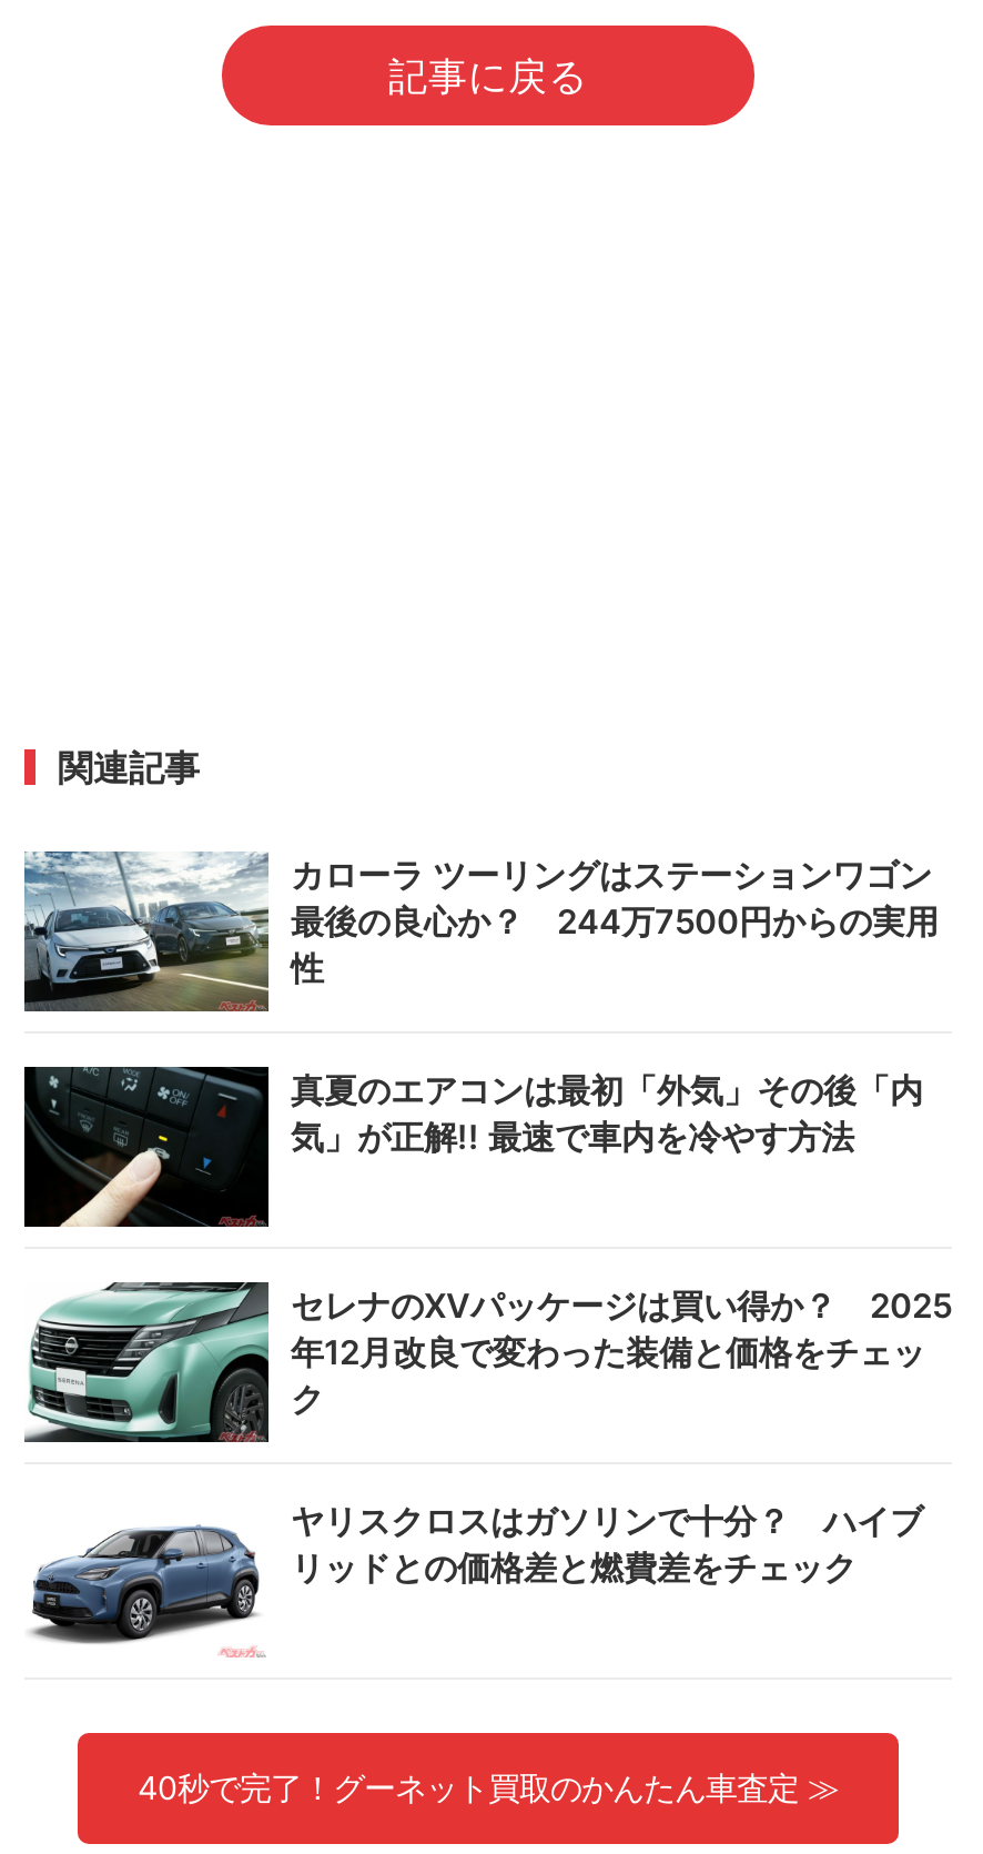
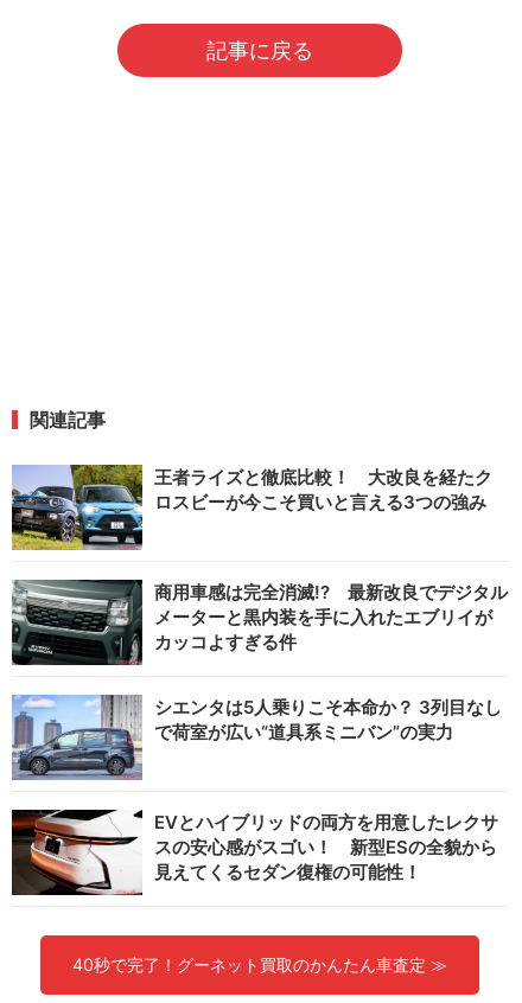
[22,852,939,1014] [image] | カローラ ツーリングはステーションワゴン | 最後の良心か？ 244万7500円からの実用 | 性 -> [11,464,492,551] [image] | 王者ライズと徹底比較！ 大改良を経たク | ロスビーが今こそ買いと言える3つの強み
[22,1067,923,1229] [image] | 真夏のエアコンは最初「外気」その後「内 | 気」が正解!! 最速で車内を冷やす方法 -> [11,580,508,666] [image] | 商用車感は完全消滅!? 最新改良でデジタル | メーターと黒内装を手に入れたエブリイが | カッコよすぎる件
[24,1280,952,1442] [image] | セレナのXVパッケージは買い得か？ 2025 | 年12月改良で変わった装備と価格をチェッ | ク -> [11,694,502,780] [image] | シエンタは5人乗りこそ本命か？ 3列目なし | で荷室が広い“道具系ミニバン”の実力
[24,1498,923,1657] [image] | ヤリスクロスはガソリンで十分？ ハイブ | リッドとの価格差と燃費差をチェック -> [11,809,498,896] [image] | EVとハイブリッドの両方を用意したレクサ | スの安心感がスゴい！ 新型ESの全貌から | 見えてくるセダン復権の可能性！

